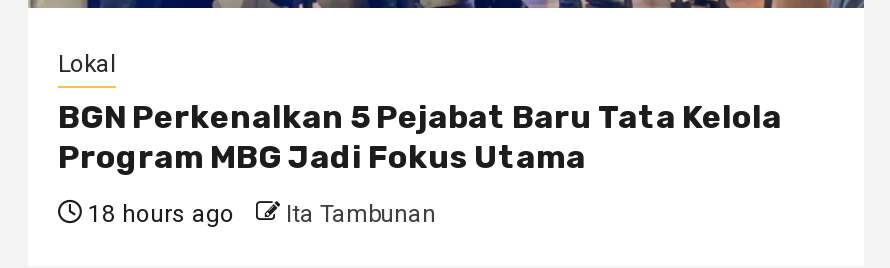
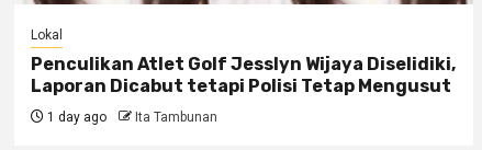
[58,98,782,176] BGN Perkenalkan 5 Pejabat Baru Tata Kelola | Program MBG Jadi Fokus Utama -> [31,53,456,96] Penculikan Atlet Golf Jesslyn Wijaya Diselidiki, | Laporan Dicabut tetapi Polisi Tetap Mengusut
[82,200,436,228] 18 hours ago Ita Tambunan -> [44,109,217,125] 1 day ago Ita Tambunan

